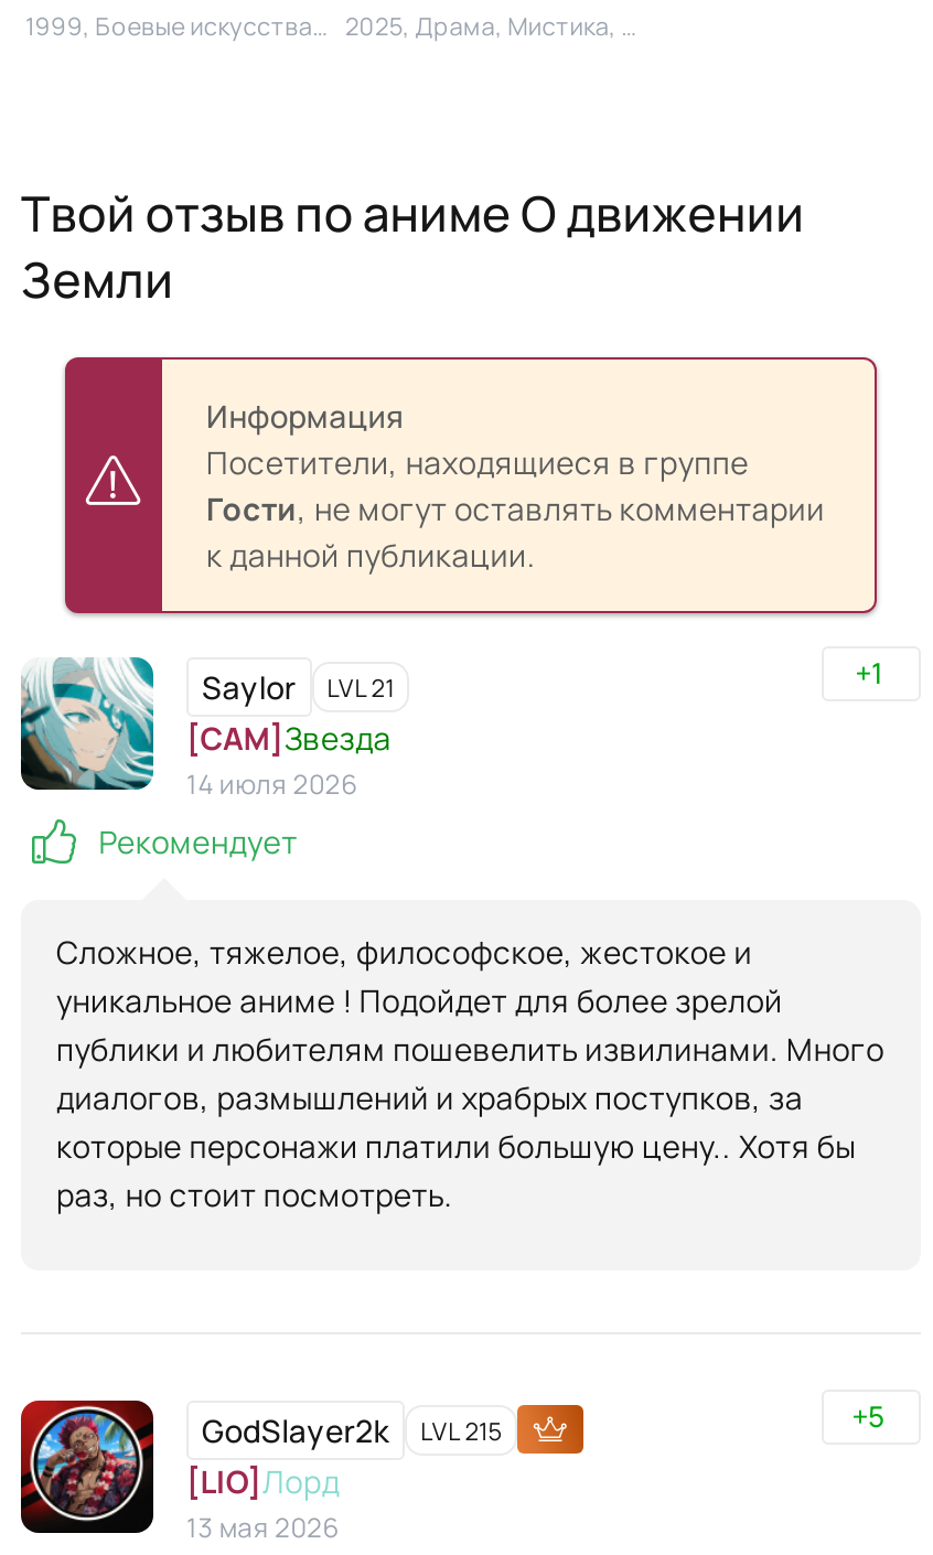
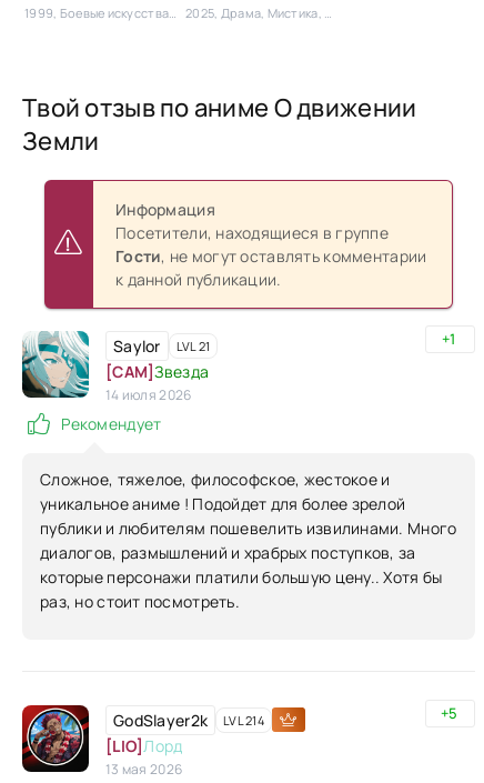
[202,1408,502,1450] GodSlayer2k LVL 215 -> [113,709,264,730] GodSlayer2k LVL 214

